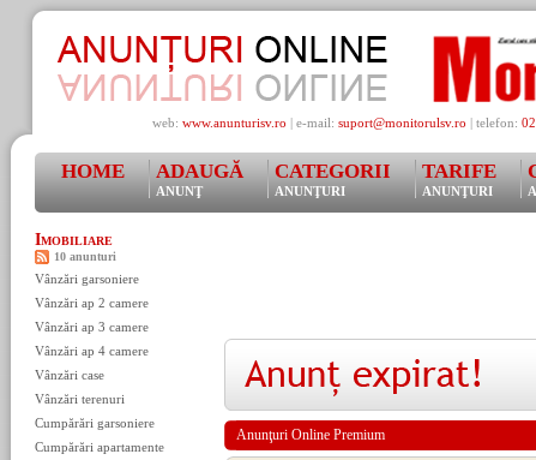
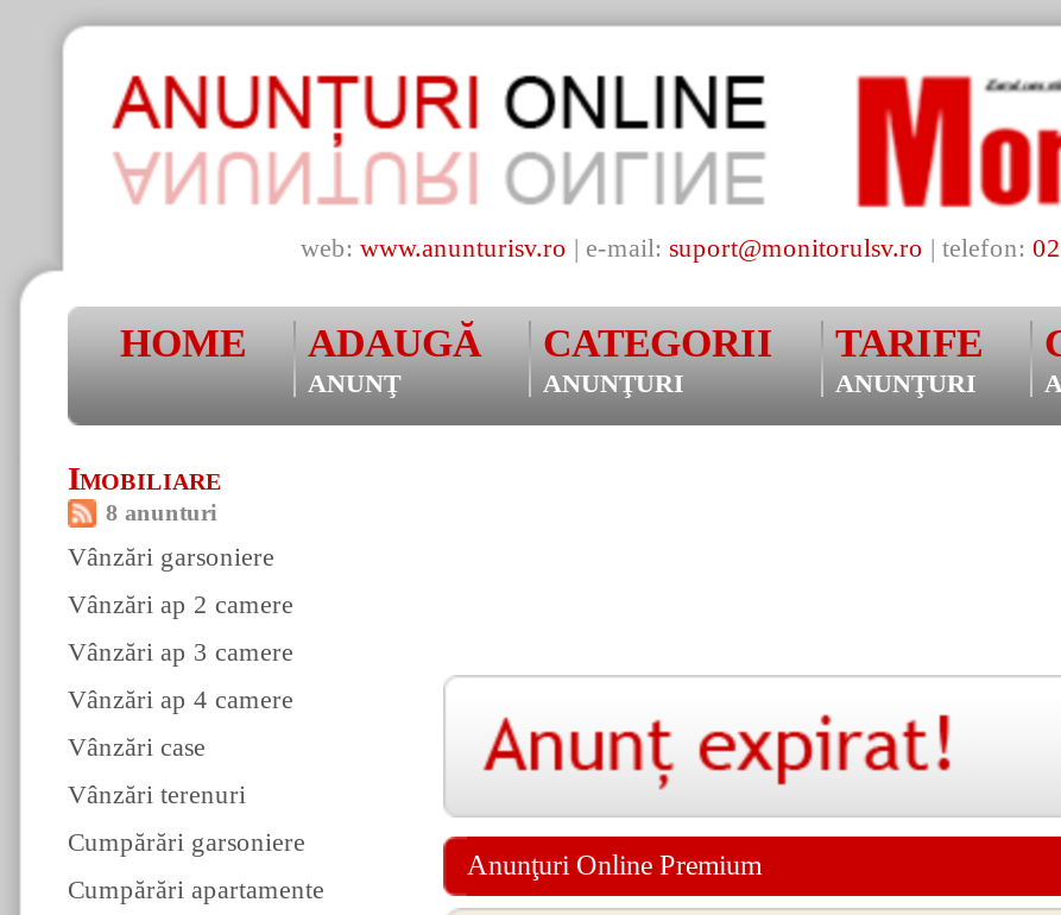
[54,250,116,263] 10 anunturi -> [106,499,217,525] 8 anunturi

